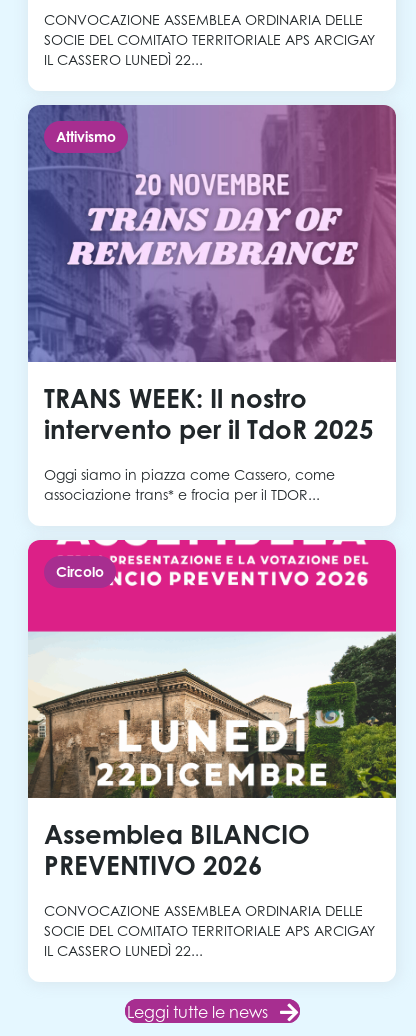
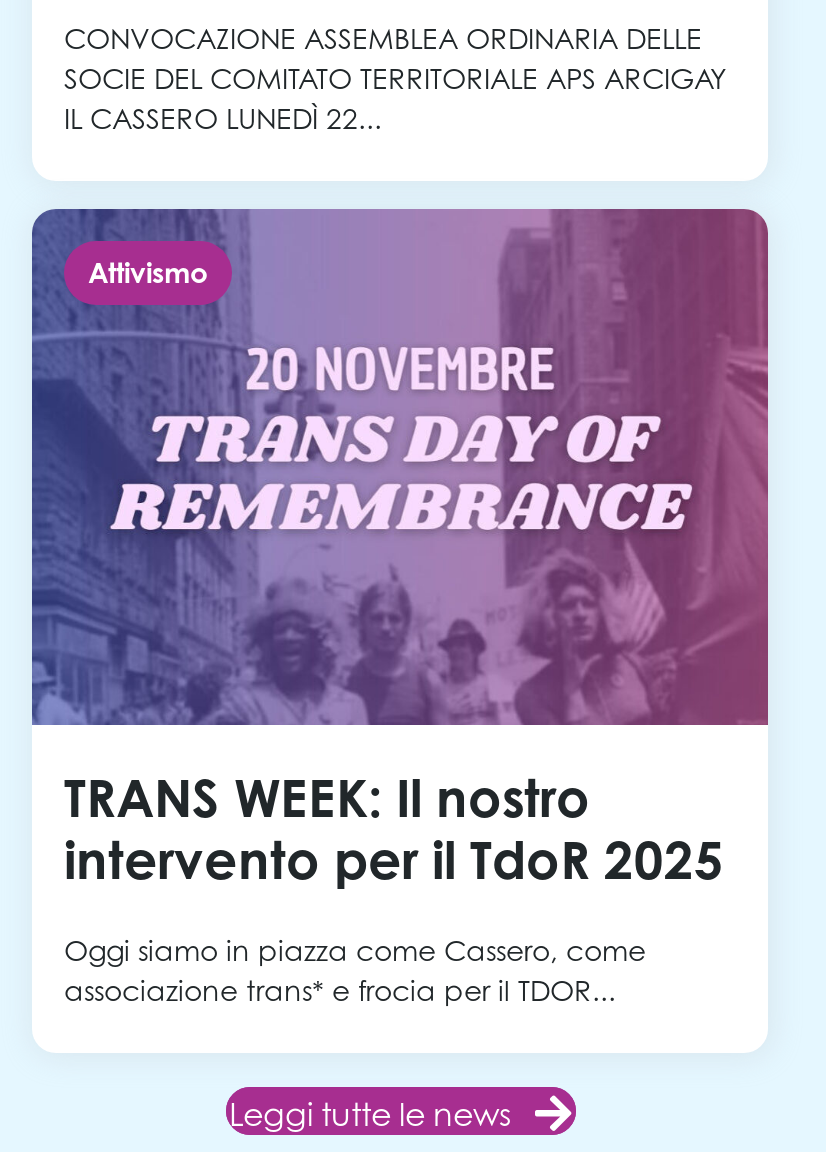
[27,539,397,799] [image] | Circolo -> none
[44,818,375,959] Assemblea BILANCIO | PREVENTIVO 2026 | CONVOCAZIONE ASSEMBLEA ORDINARIA DELLE | SOCIE DEL COMITATO TERRITORIALE APS ARCIGAY | IL CASSERO LUNEDÌ 22... -> none

